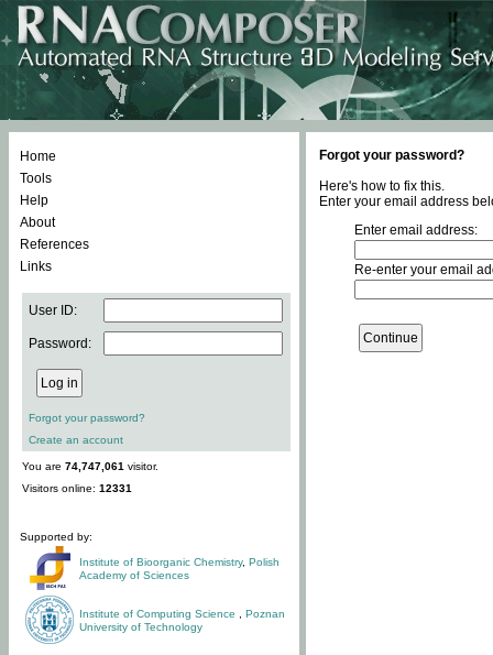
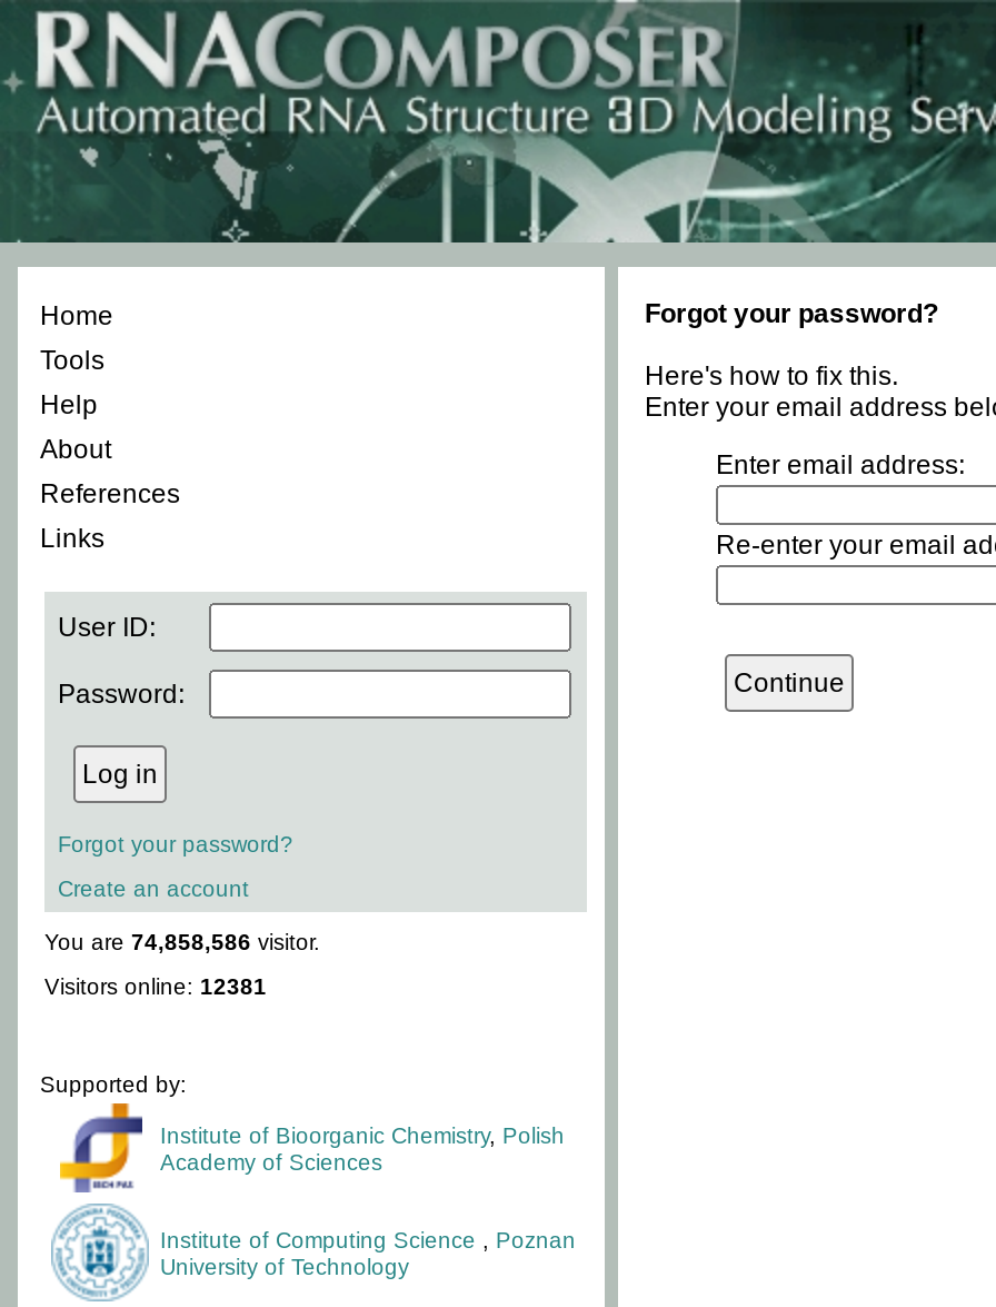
[22,460,158,472] You are 74,747,061 visitor. -> [44,930,320,954] You are 74,858,586 visitor.
[22,482,132,494] Visitors online: 12331 -> [44,974,267,999] Visitors online: 12381

